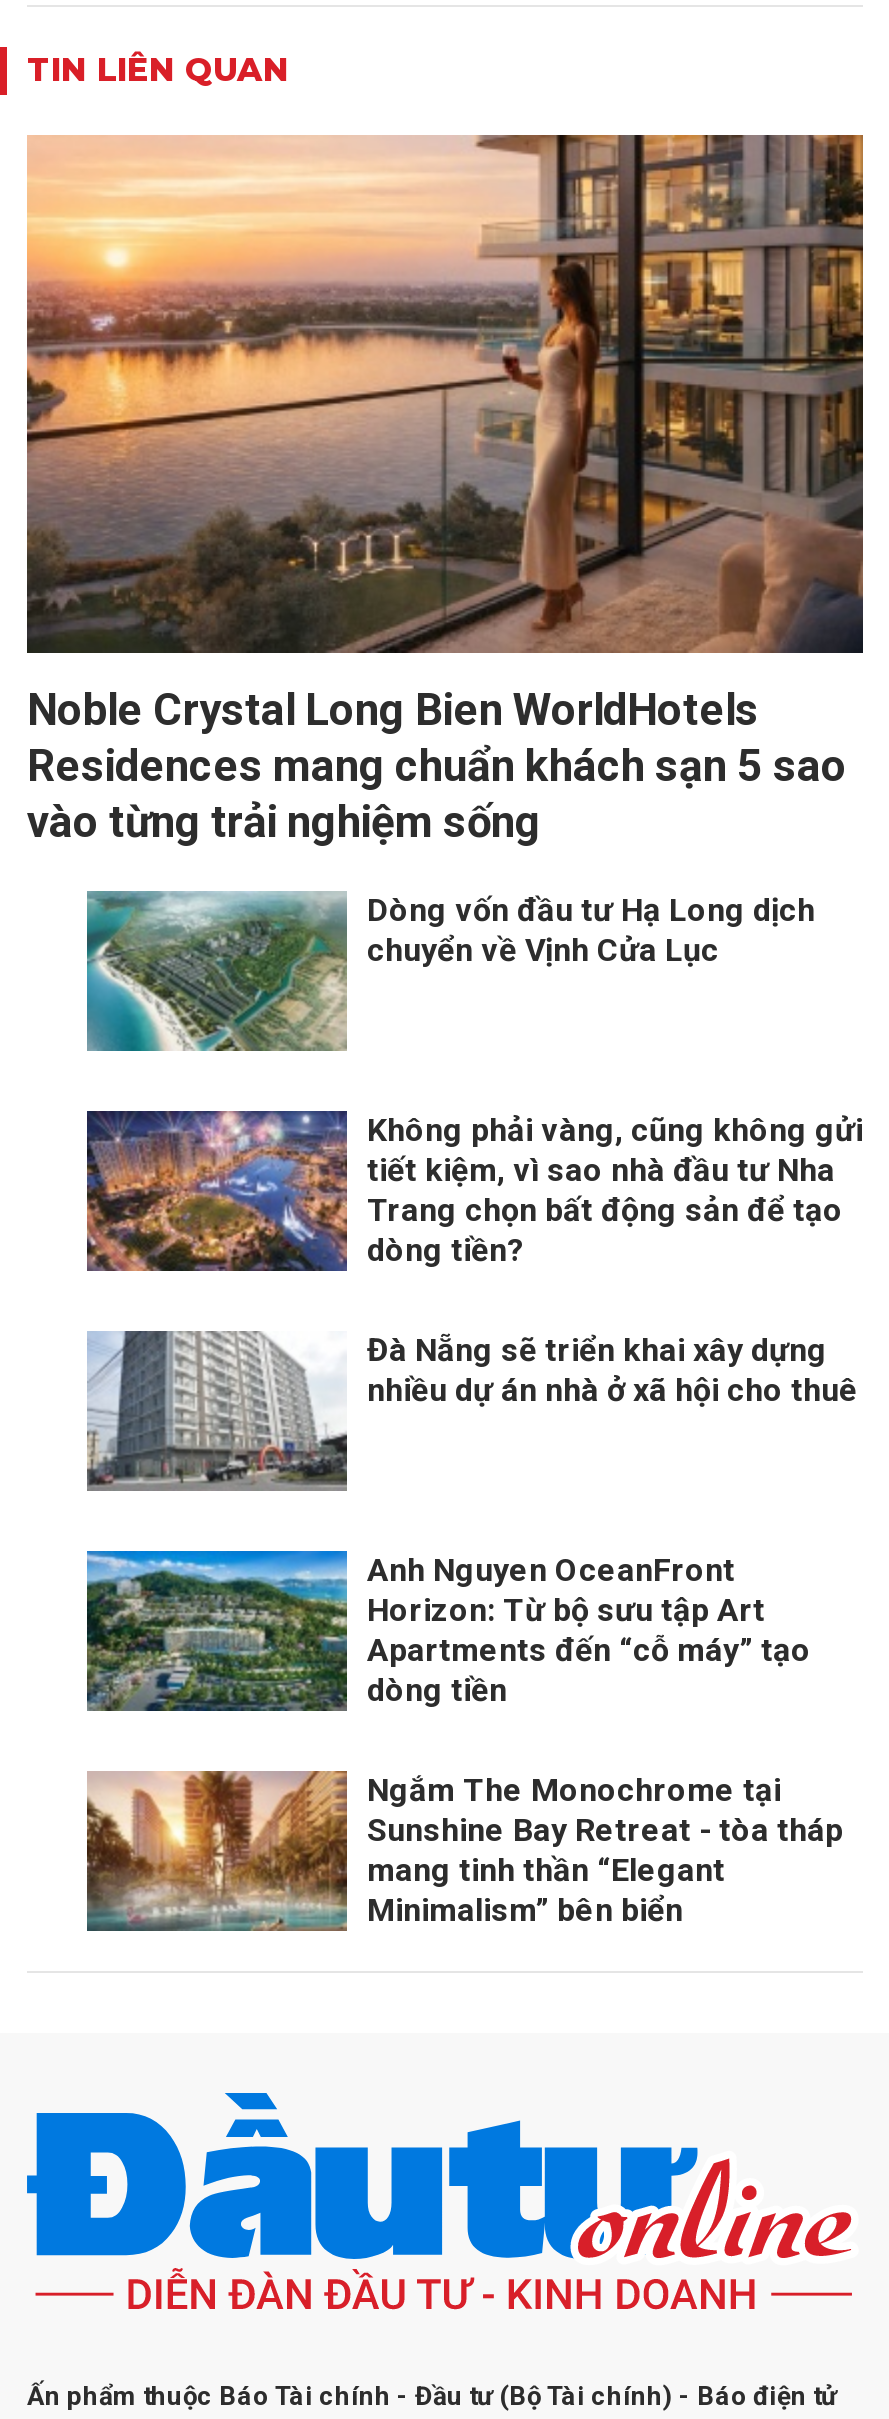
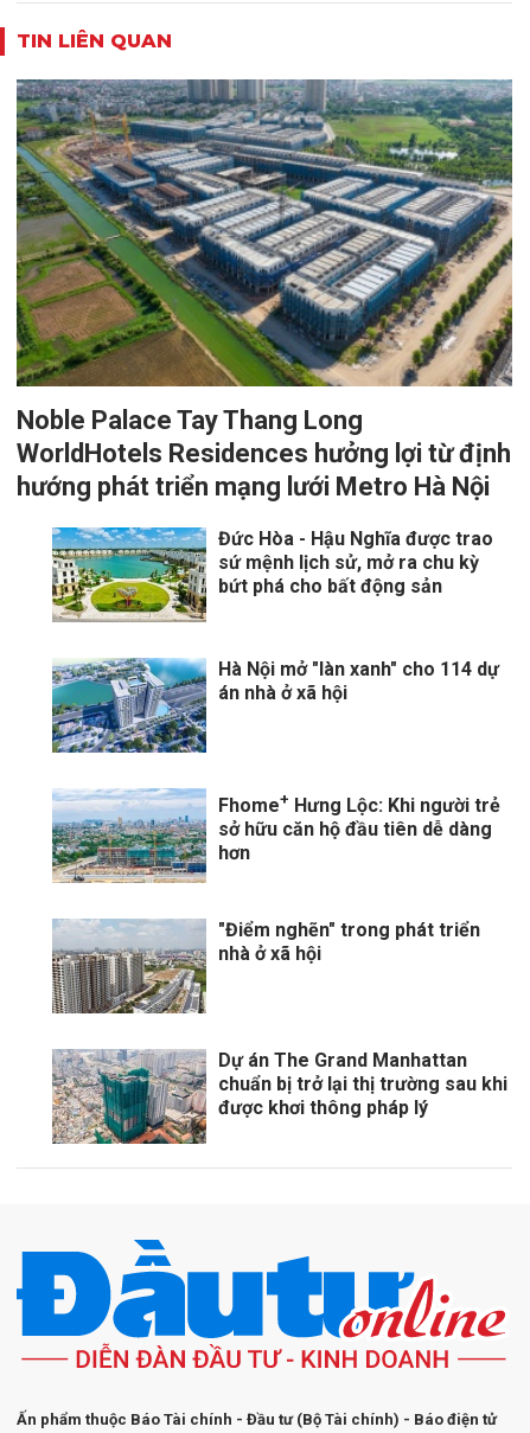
[25,133,865,847] [image] | Noble Crystal Long Bien WorldHotels | Residences mang chuẩn khách sạn 5 sao | vào từng trải nghiệm sống -> [15,78,513,501] [image] | Noble Palace Tay Thang Long | WorldHotels Residences hưởng lợi từ định | hướng phát triển mạng lưới Metro Hà Nội
[85,891,815,1053] [image] | Dòng vốn đầu tư Hạ Long dịch | chuyển về Vịnh Cửa Lục -> [51,526,493,622] [image] | Đức Hòa - Hậu Nghĩa được trao | sứ mệnh lịch sử, mở ra chu kỳ | bứt phá cho bất động sản
[85,1109,863,1273] [image] | Không phải vàng, cũng không gửi | tiết kiệm, vì sao nhà đầu tư Nha | Trang chọn bất động sản để tạo | dòng tiền? -> [51,658,499,754] [image] | Hà Nội mở "làn xanh" cho 114 dự | án nhà ở xã hội
[87,1329,859,1491] [image] | Đà Nẵng sẽ triển khai xây dựng | nhiều dự án nhà ở xã hội cho thuê -> [52,788,500,883] [image] | Fhome+ Hưng Lộc: Khi người trẻ | sở hữu căn hộ đầu tiên dễ dàng | hơn
[87,1549,811,1713] [image] | Anh Nguyen OceanFront | Horizon: Từ bộ sưu tập Art | Apartments đến “cỗ máy” tạo | dòng tiền -> [52,919,480,1015] [image] | "Điểm nghẽn" trong phát triển | nhà ở xã hội
[87,1769,843,1933] [image] | Ngắm The Monochrome tại | Sunshine Bay Retreat - tòa tháp | mang tinh thần “Elegant | Minimalism” bên biển -> [52,1049,507,1145] [image] | Dự án The Grand Manhattan | chuẩn bị trở lại thị trường sau khi | được khơi thông pháp lý

